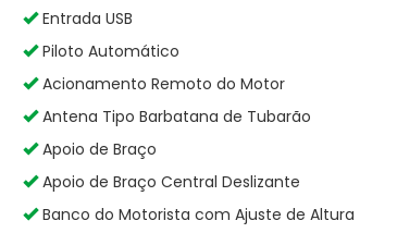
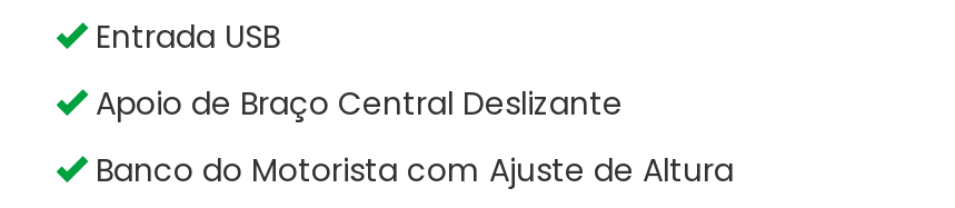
[38,40,311,160] Piloto Automático | Acionamento Remoto do Motor | Antena Tipo Barbatana de Tubarão | Apoio de Braço -> none

